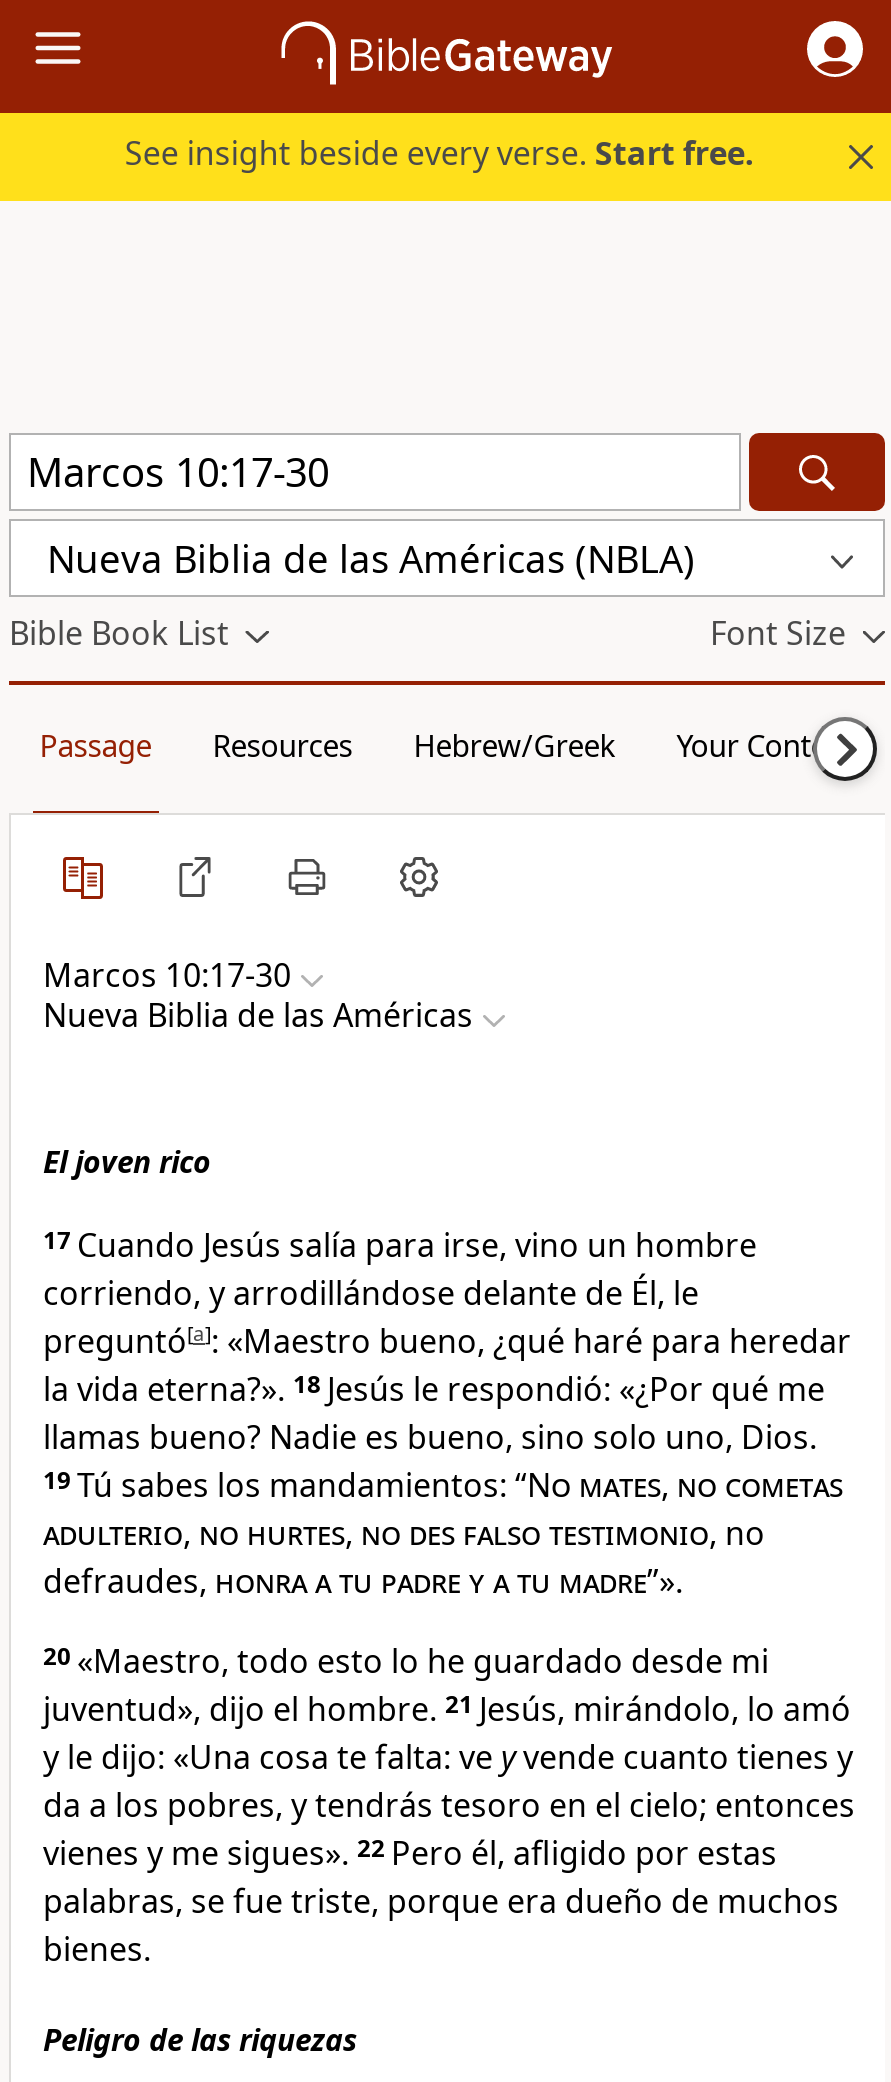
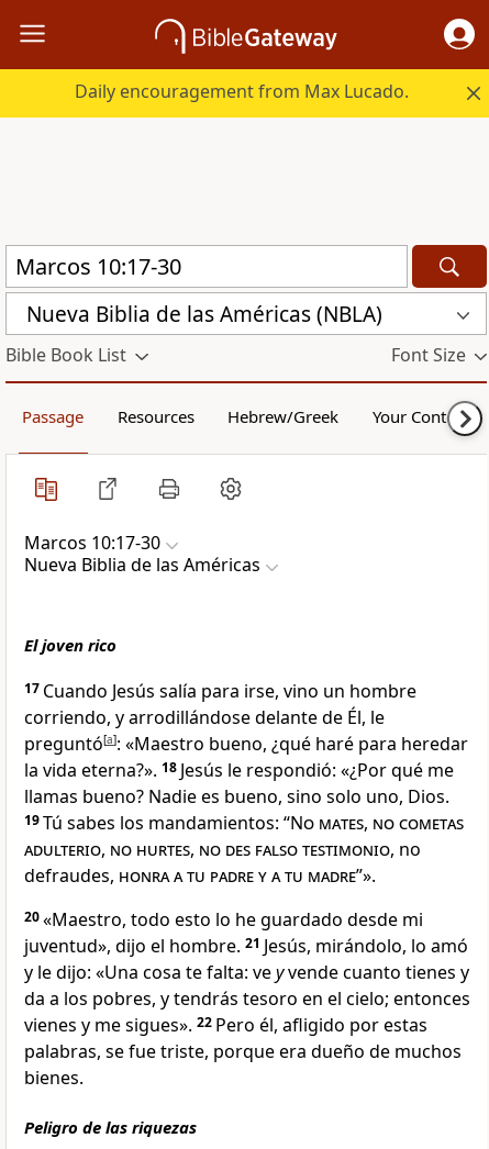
[125,131,755,175] See insight beside every verse. Start free. -> [75,79,409,103] Daily encouragement from Max Lucado.

